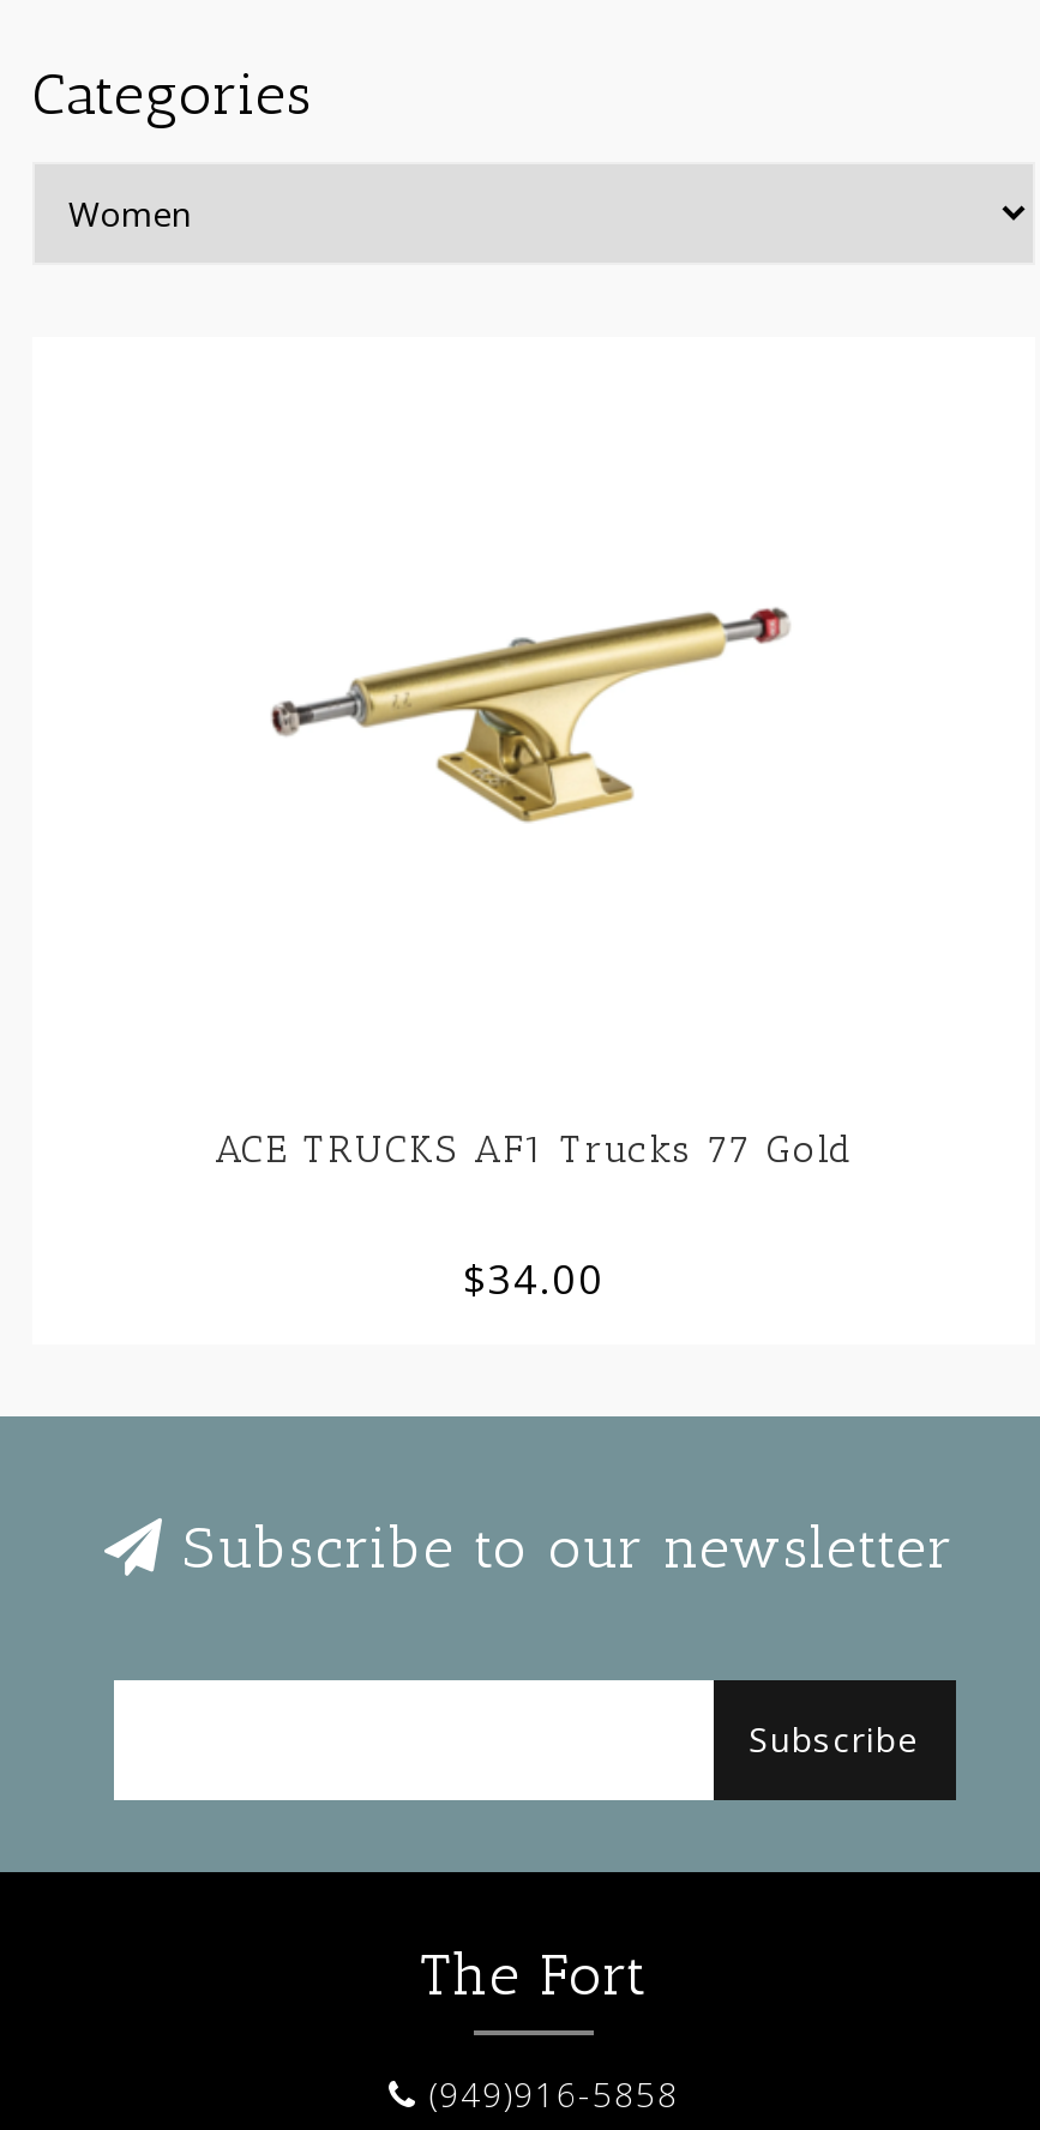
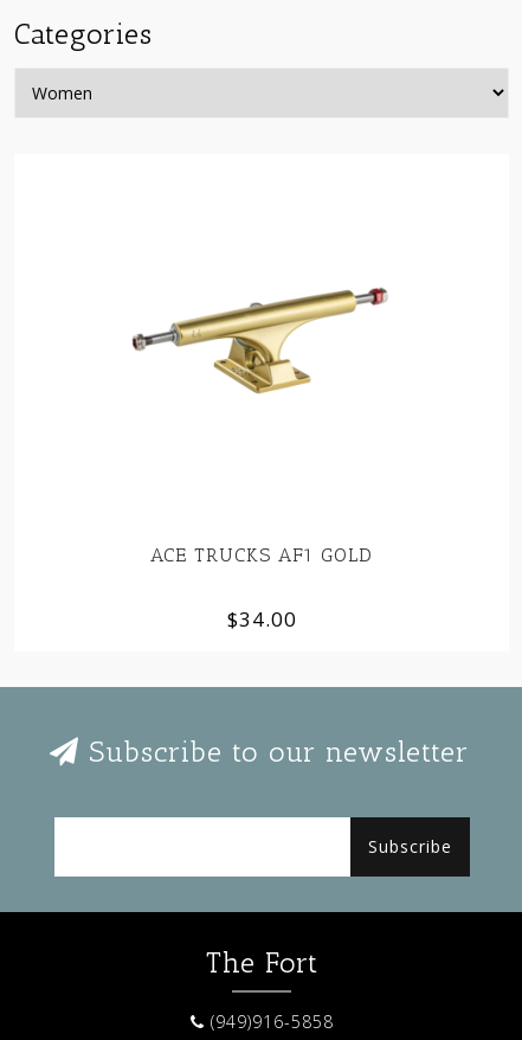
[215,1126,853,1172] ACE TRUCKS AF1 Trucks 77 Gold -> [150,544,373,566] ACE TRUCKS AF1 GOLD

